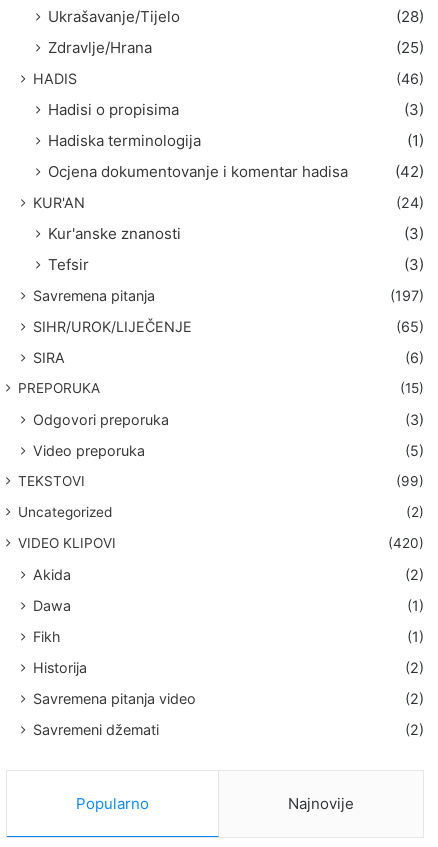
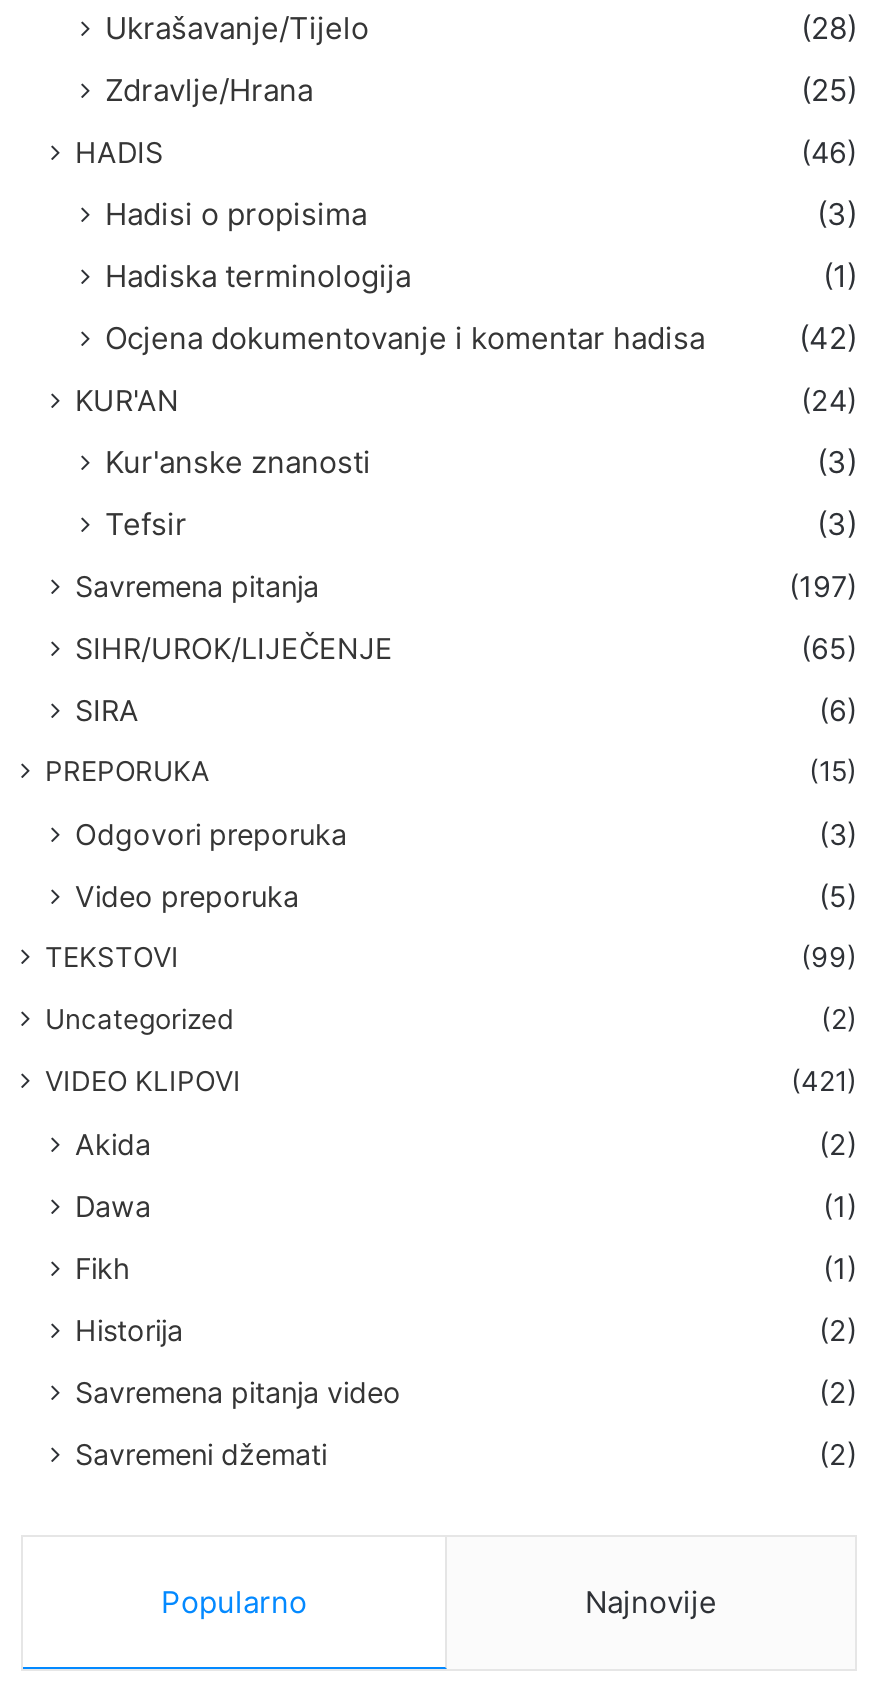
[388,535,424,551] (420) -> [791,1065,857,1097] (421)

